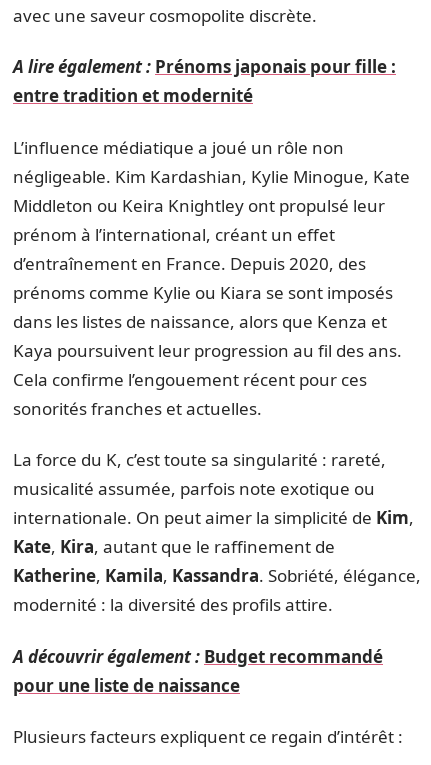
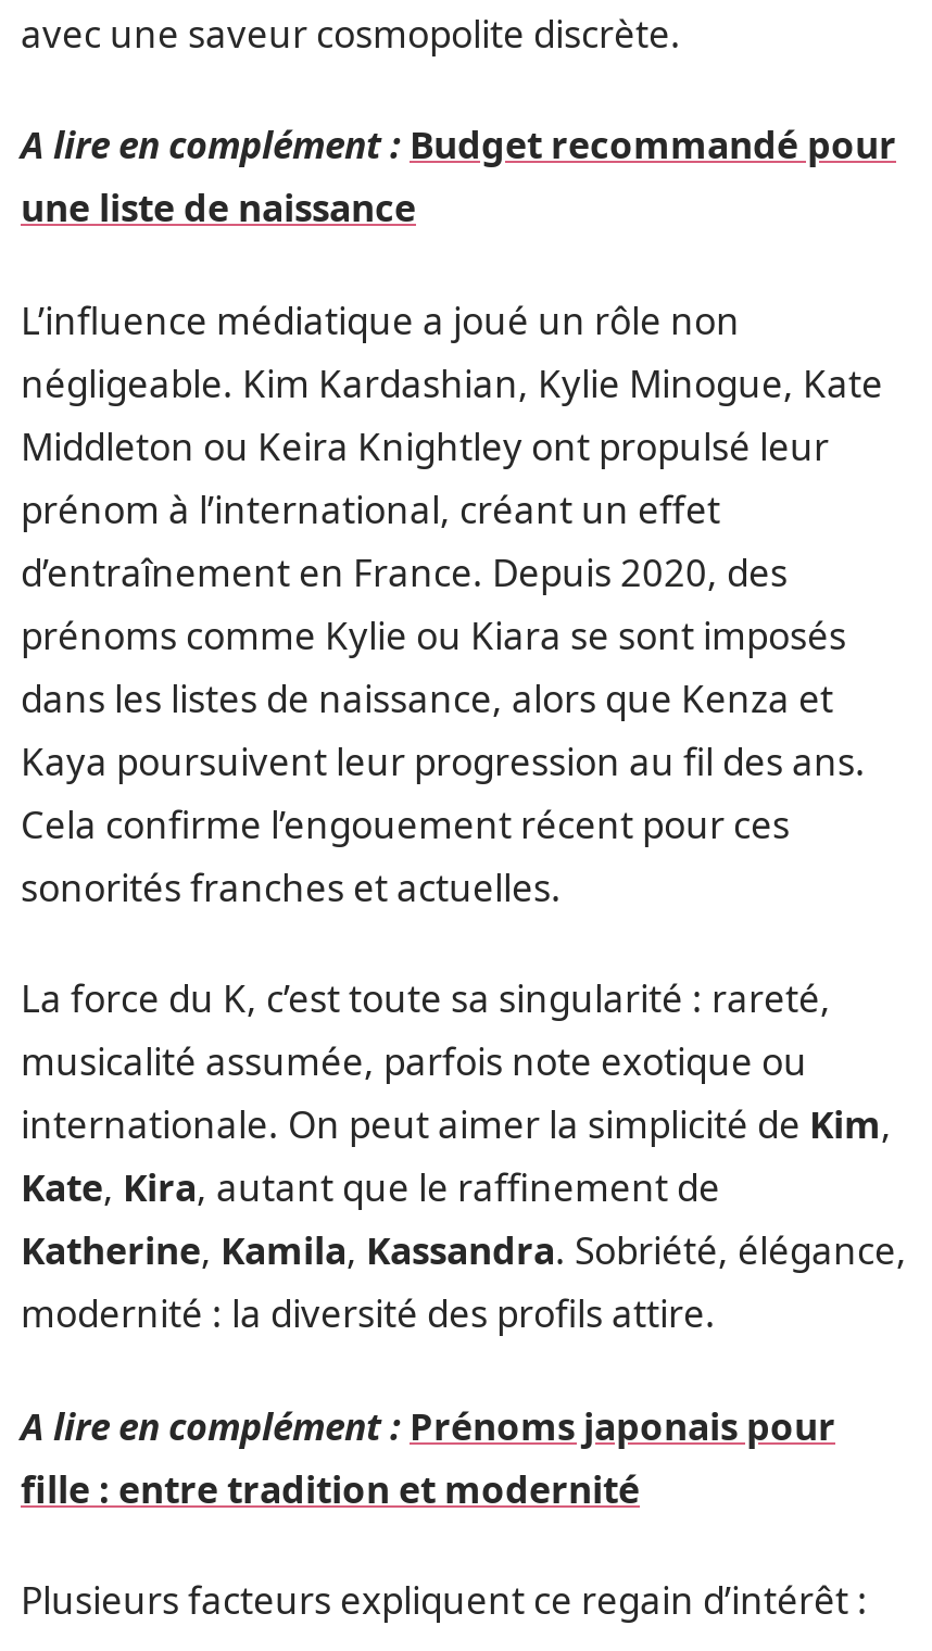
[13,55,396,107] A lire également : Prénoms japonais pour fille : | entre tradition et modernité -> [21,119,896,232] A lire en complément : Budget recommandé pour | une liste de naissance
[13,644,383,696] A découvrir également : Budget recommandé | pour une liste de naissance -> [21,1400,835,1513] A lire en complément : Prénoms japonais pour | fille : entre tradition et modernité

